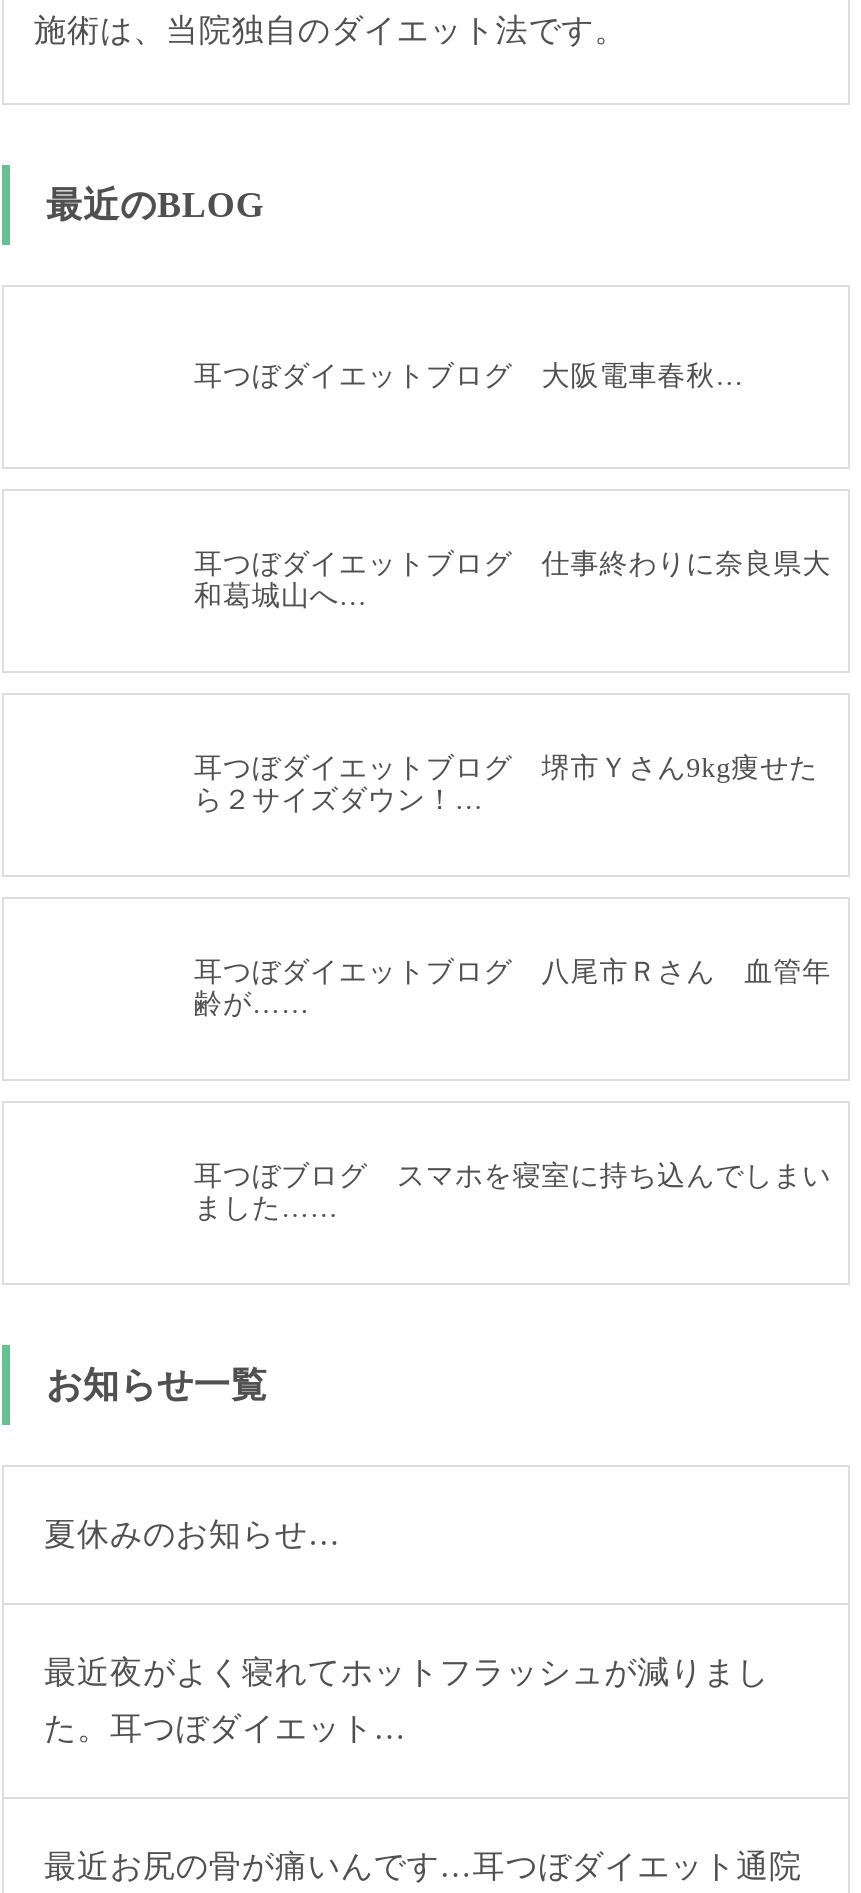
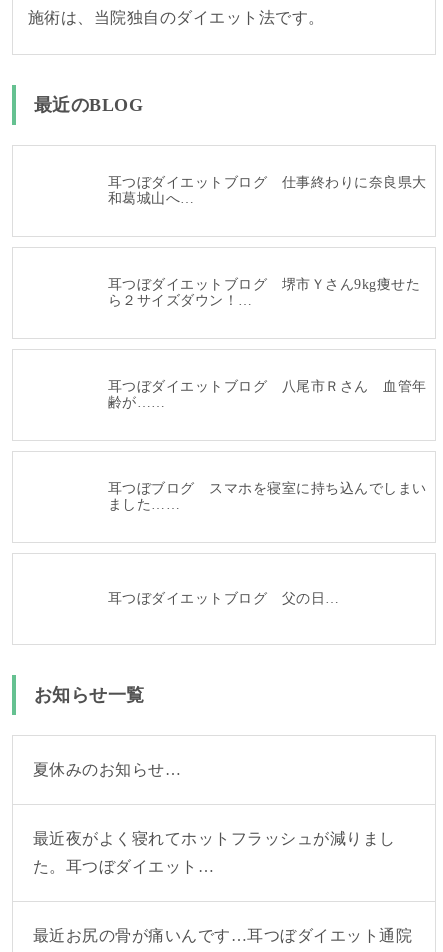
[194,361,744,391] 耳つぼダイエットブログ 大阪電車春秋… -> none
moved [194,549,831,1223] -> [108,175,427,512]: 耳つぼダイエットブログ 仕事終わりに奈良県大 | 和葛城山へ… | 耳つぼダイエットブログ 堺市Ｙさん9kg痩せた | ら２サイズダウン！… | 耳つぼダイエットブログ 八尾市Ｒさん 血管年 | 齢が…… | 耳つぼブログ スマホを寝室に持ち込んでしまい | ました……
none -> [108,591,340,606] 耳つぼダイエットブログ 父の日…

